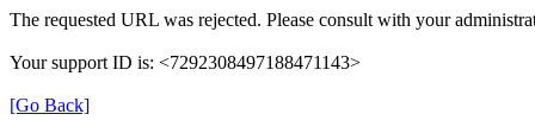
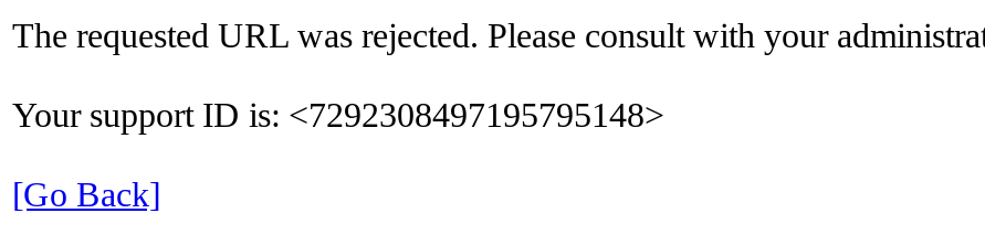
[10,52,361,72] Your support ID is: <7292308497188471143> -> [12,96,664,134] Your support ID is: <7292308497195795148>

